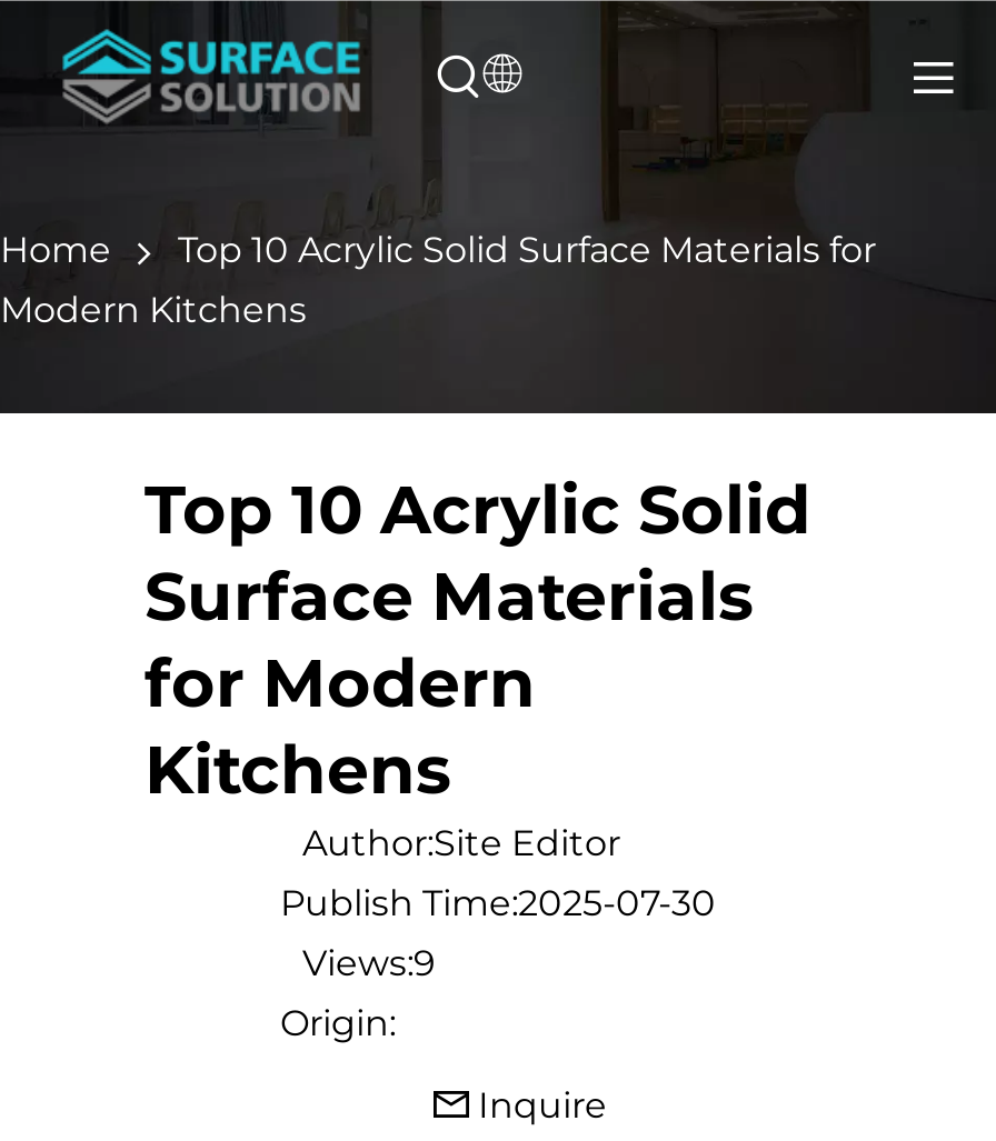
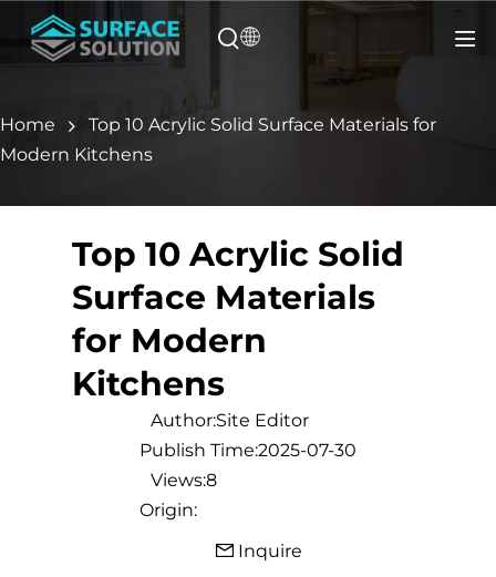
[302,942,436,984] Views:9 -> [151,470,217,491] Views:8

